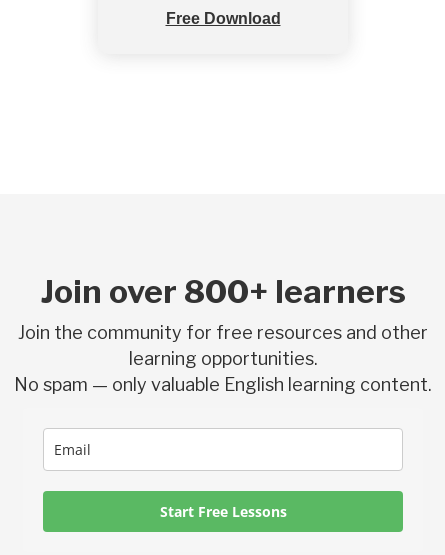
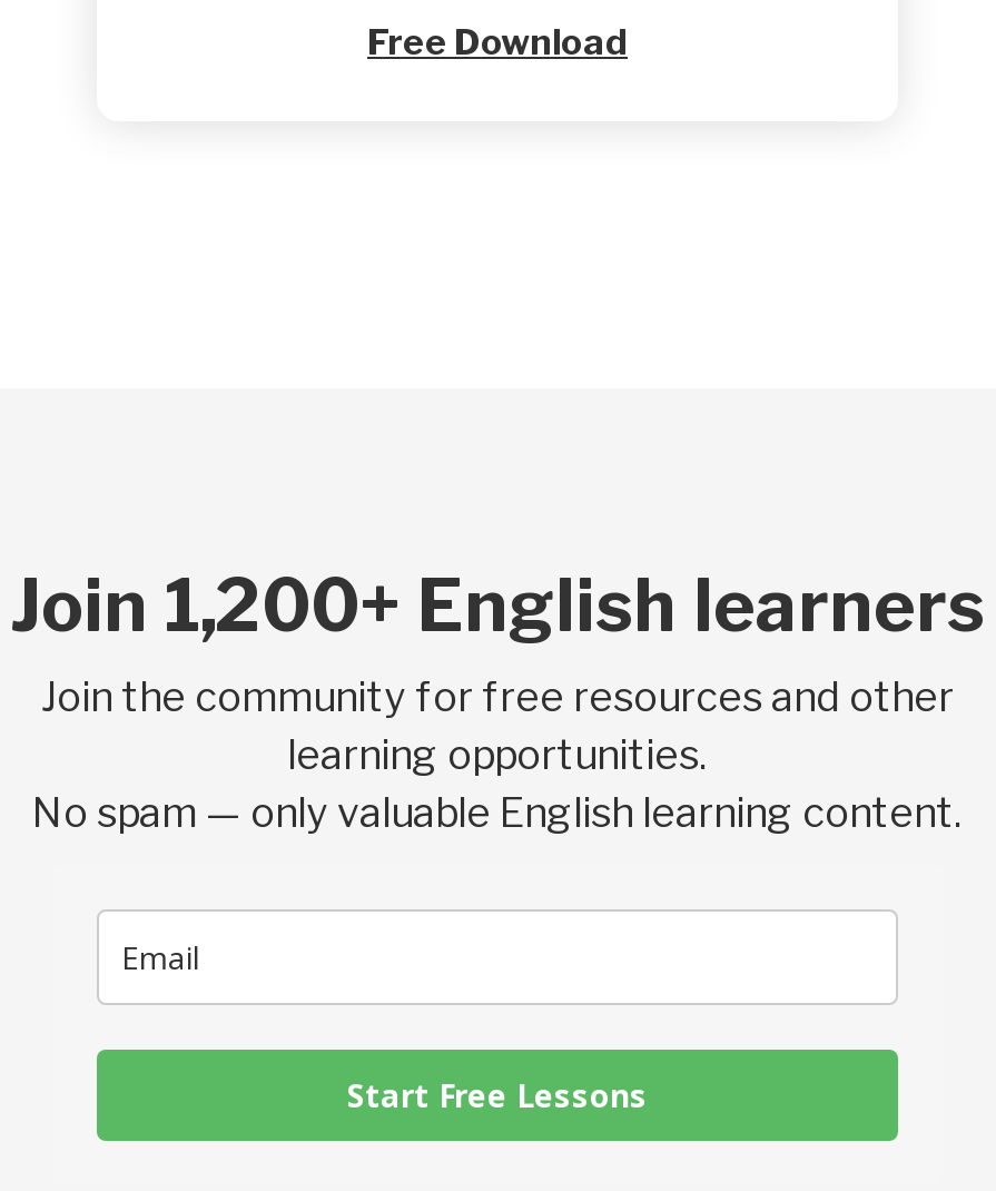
[40,272,406,311] Join over 800+ learners -> [10,563,985,650] Join 1,200+ English learners

